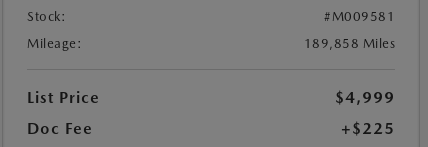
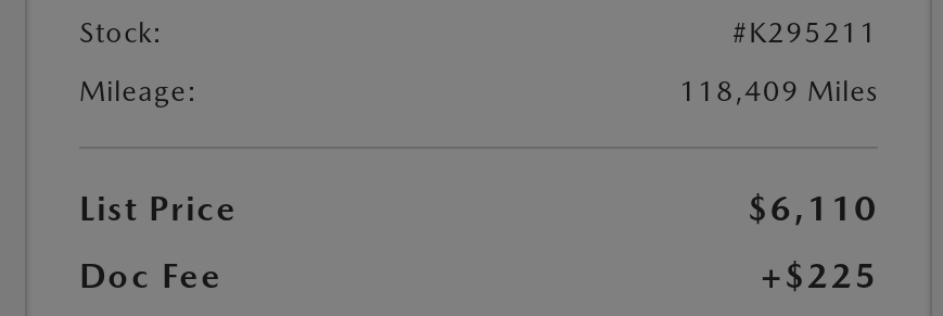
[324,9,395,24] #M009581 -> [732,16,878,49] #K295211
[303,36,395,51] 189,858 Miles -> [679,75,878,108] 118,409 Miles
[335,88,395,107] $4,999 -> [748,188,878,229] $6,110

